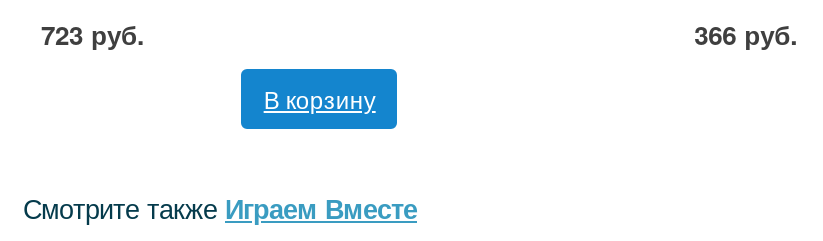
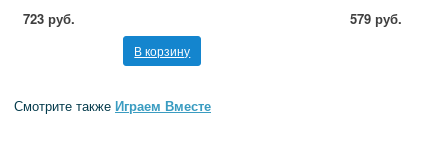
[694,14,798,52] 366 руб. -> [350,9,402,28] 579 руб.

